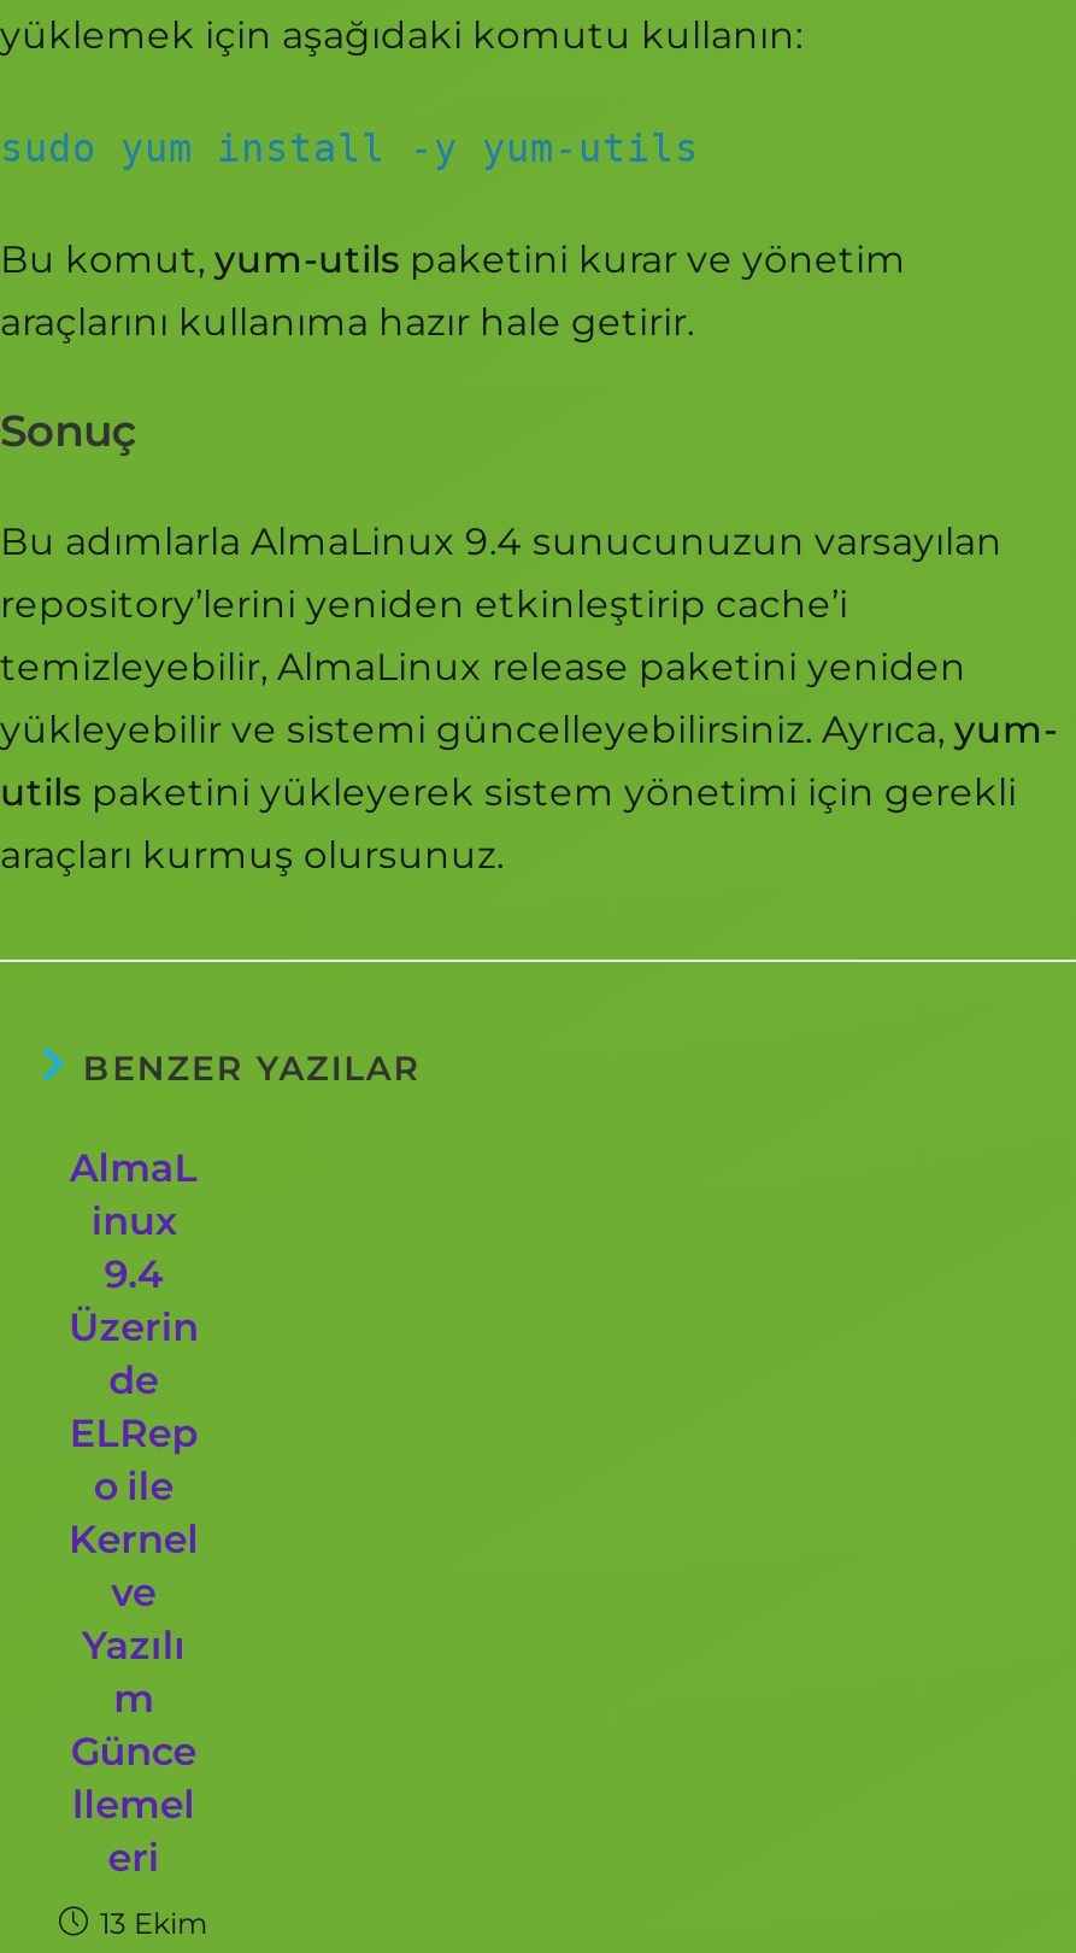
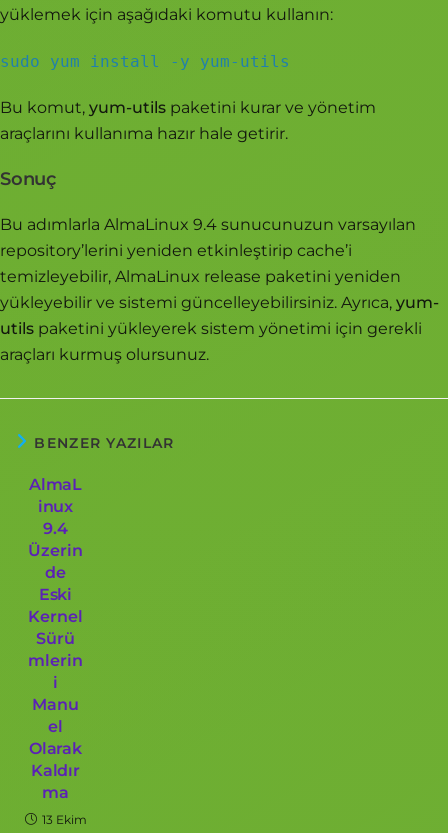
[70,1410,198,1509] ELRep | o ile -> [39,585,72,604] Eski
moved [69,1517,199,1562] -> [28,607,82,626]: Kernel
[71,1570,197,1881] ve | Yazılı | m | Günce | llemel | eri -> [28,629,82,802] Sürü | mlerin | i | Manu | el | Olarak | Kaldır | ma

